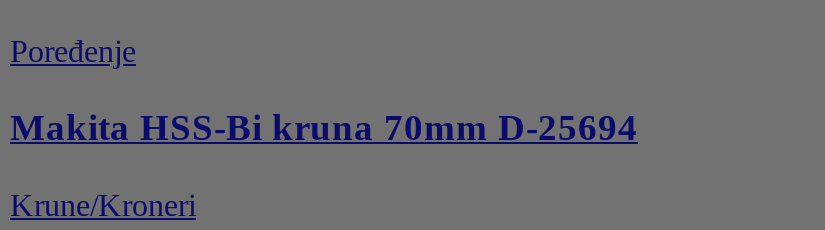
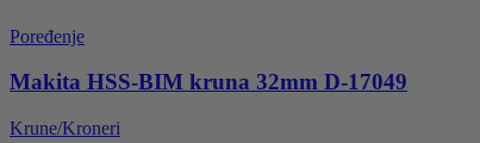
[10,106,638,148] Makita HSS-Bi kruna 70mm D-25694 -> [10,69,407,94] Makita HSS-BIM kruna 32mm D-17049

